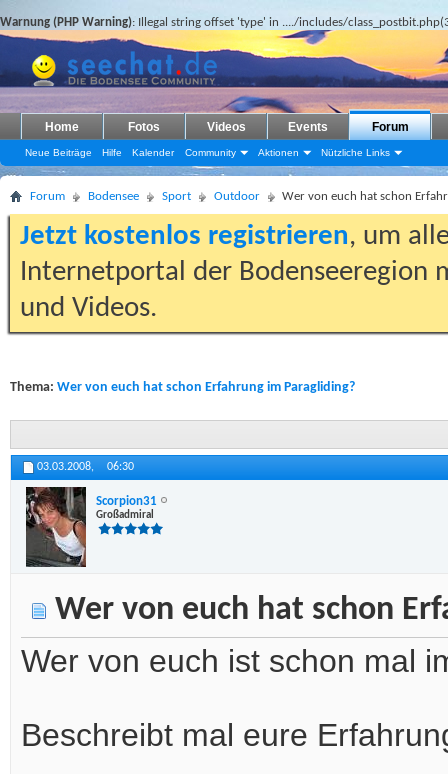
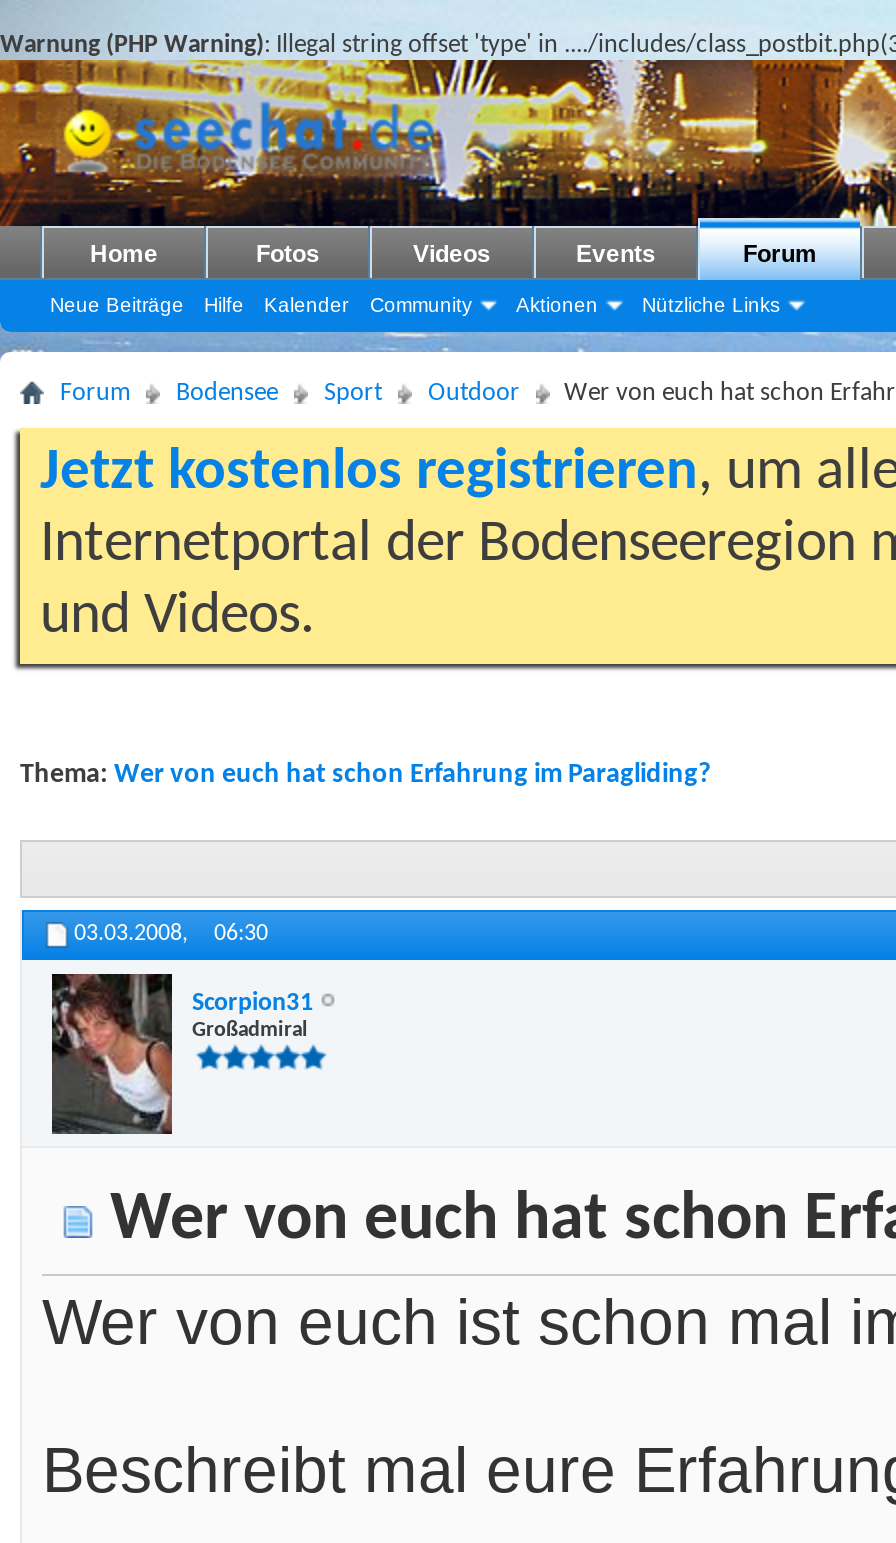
[3,32,445,114] [image] -> [6,64,890,228] [image]

